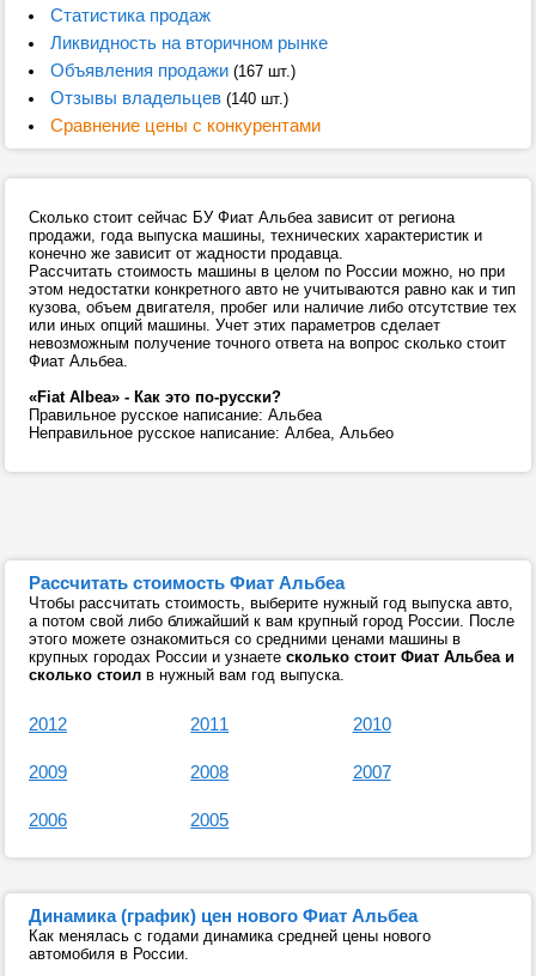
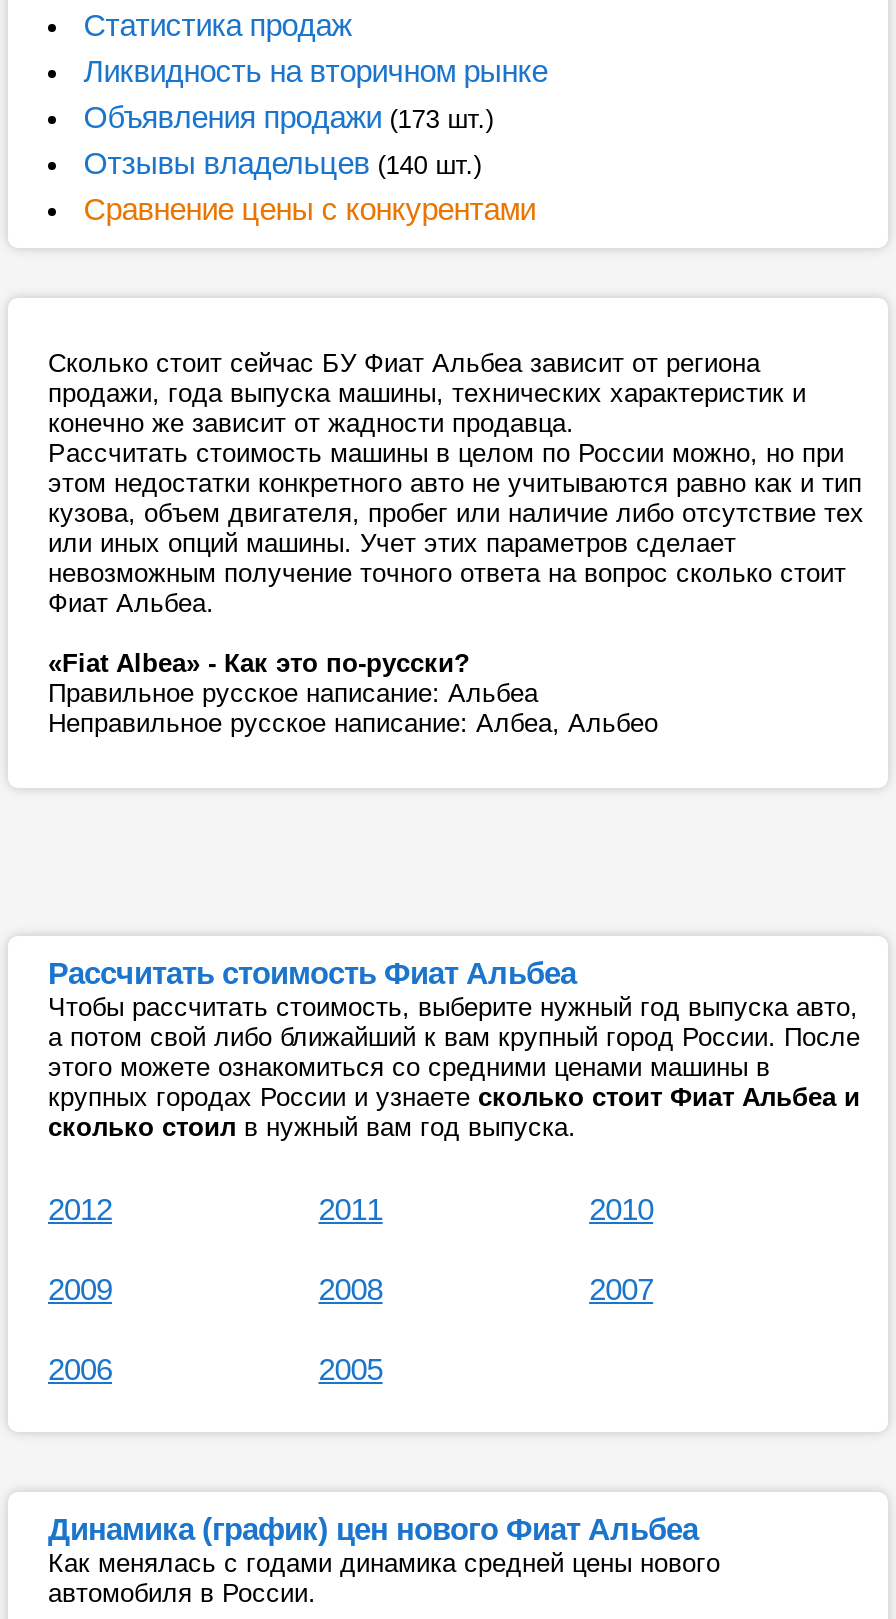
[50,60,295,80] Объявления продажи (167 шт.) -> [84,100,494,134] Объявления продажи (173 шт.)

